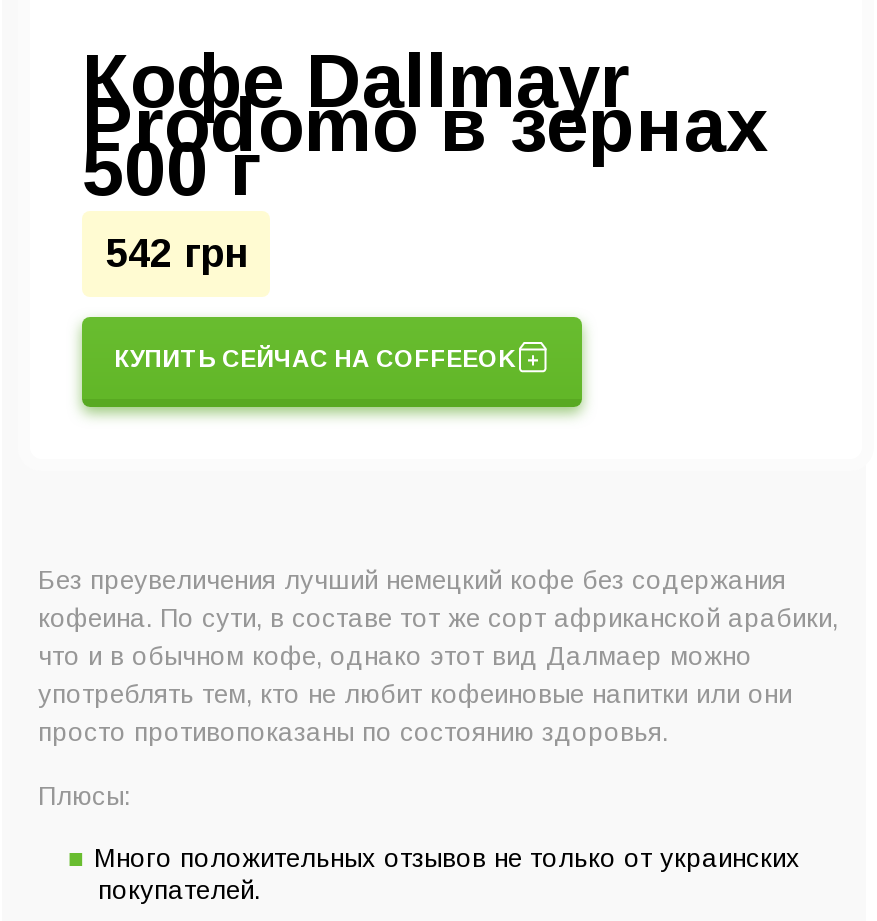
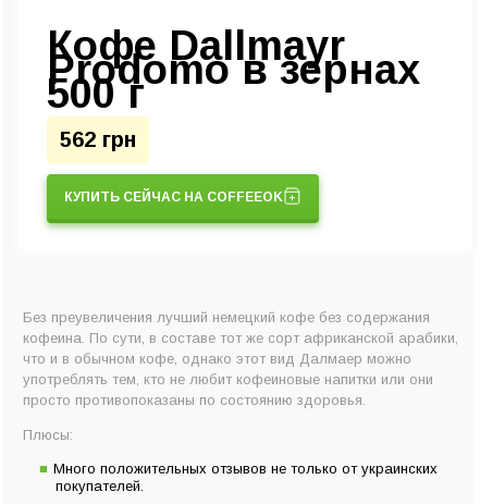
[106,231,246,275] 542 грн -> [60,127,136,151] 562 грн

